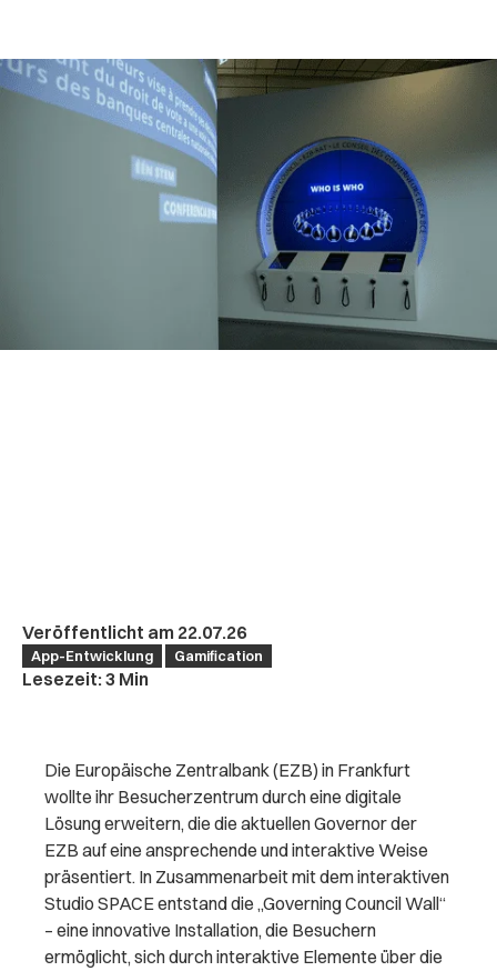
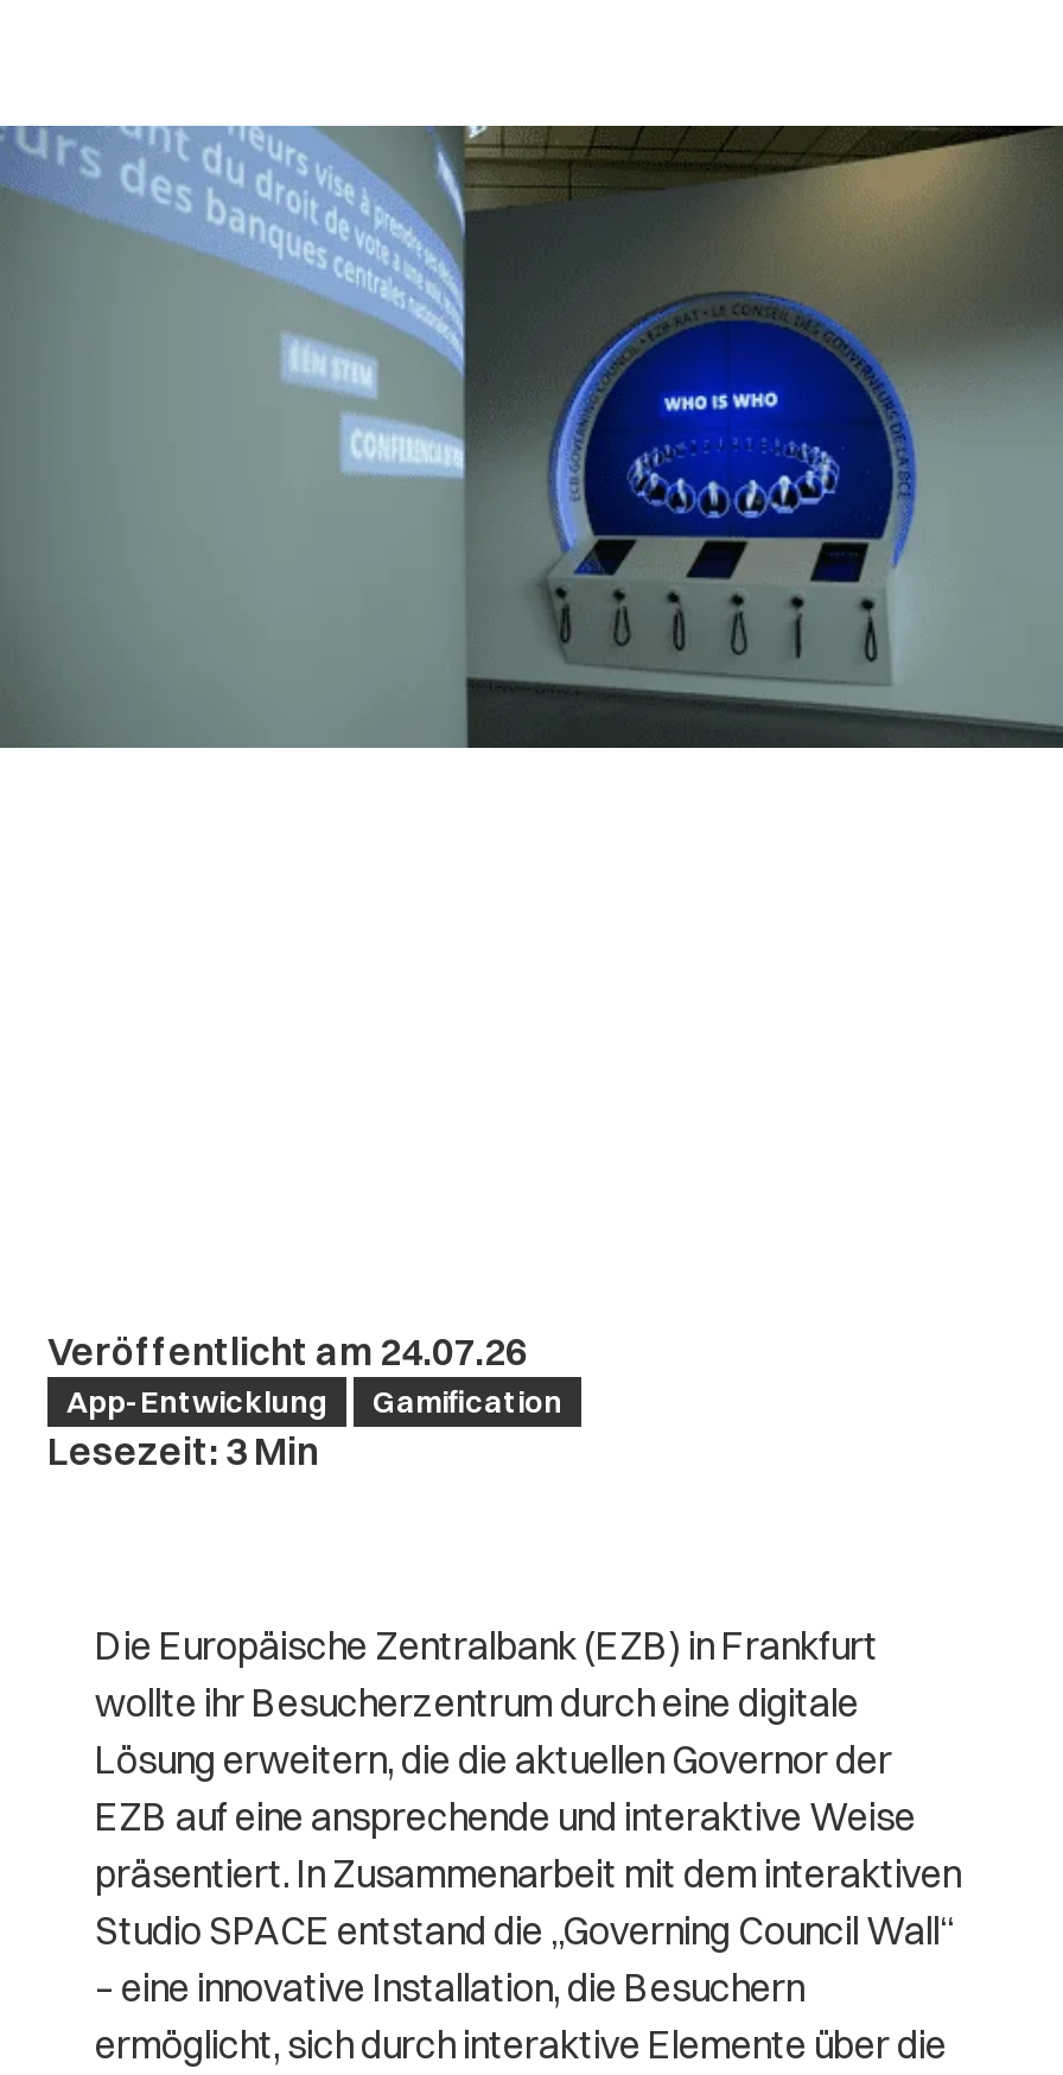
[22,621,246,643] Veröffentlicht am 22.07.26 -> [47,1327,527,1375] Veröffentlicht am 24.07.26

